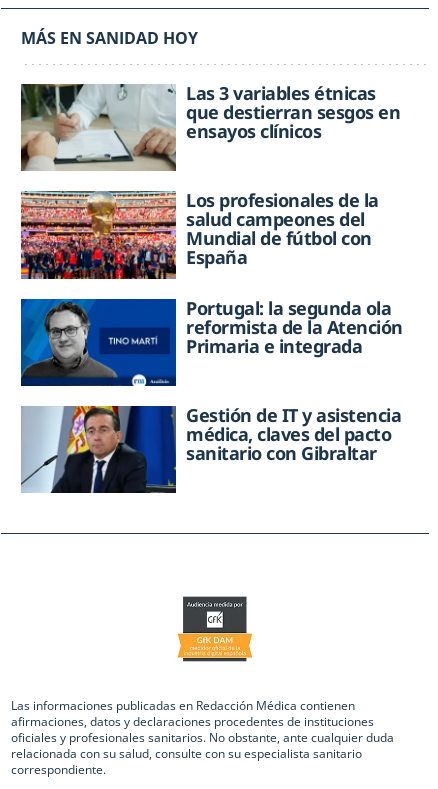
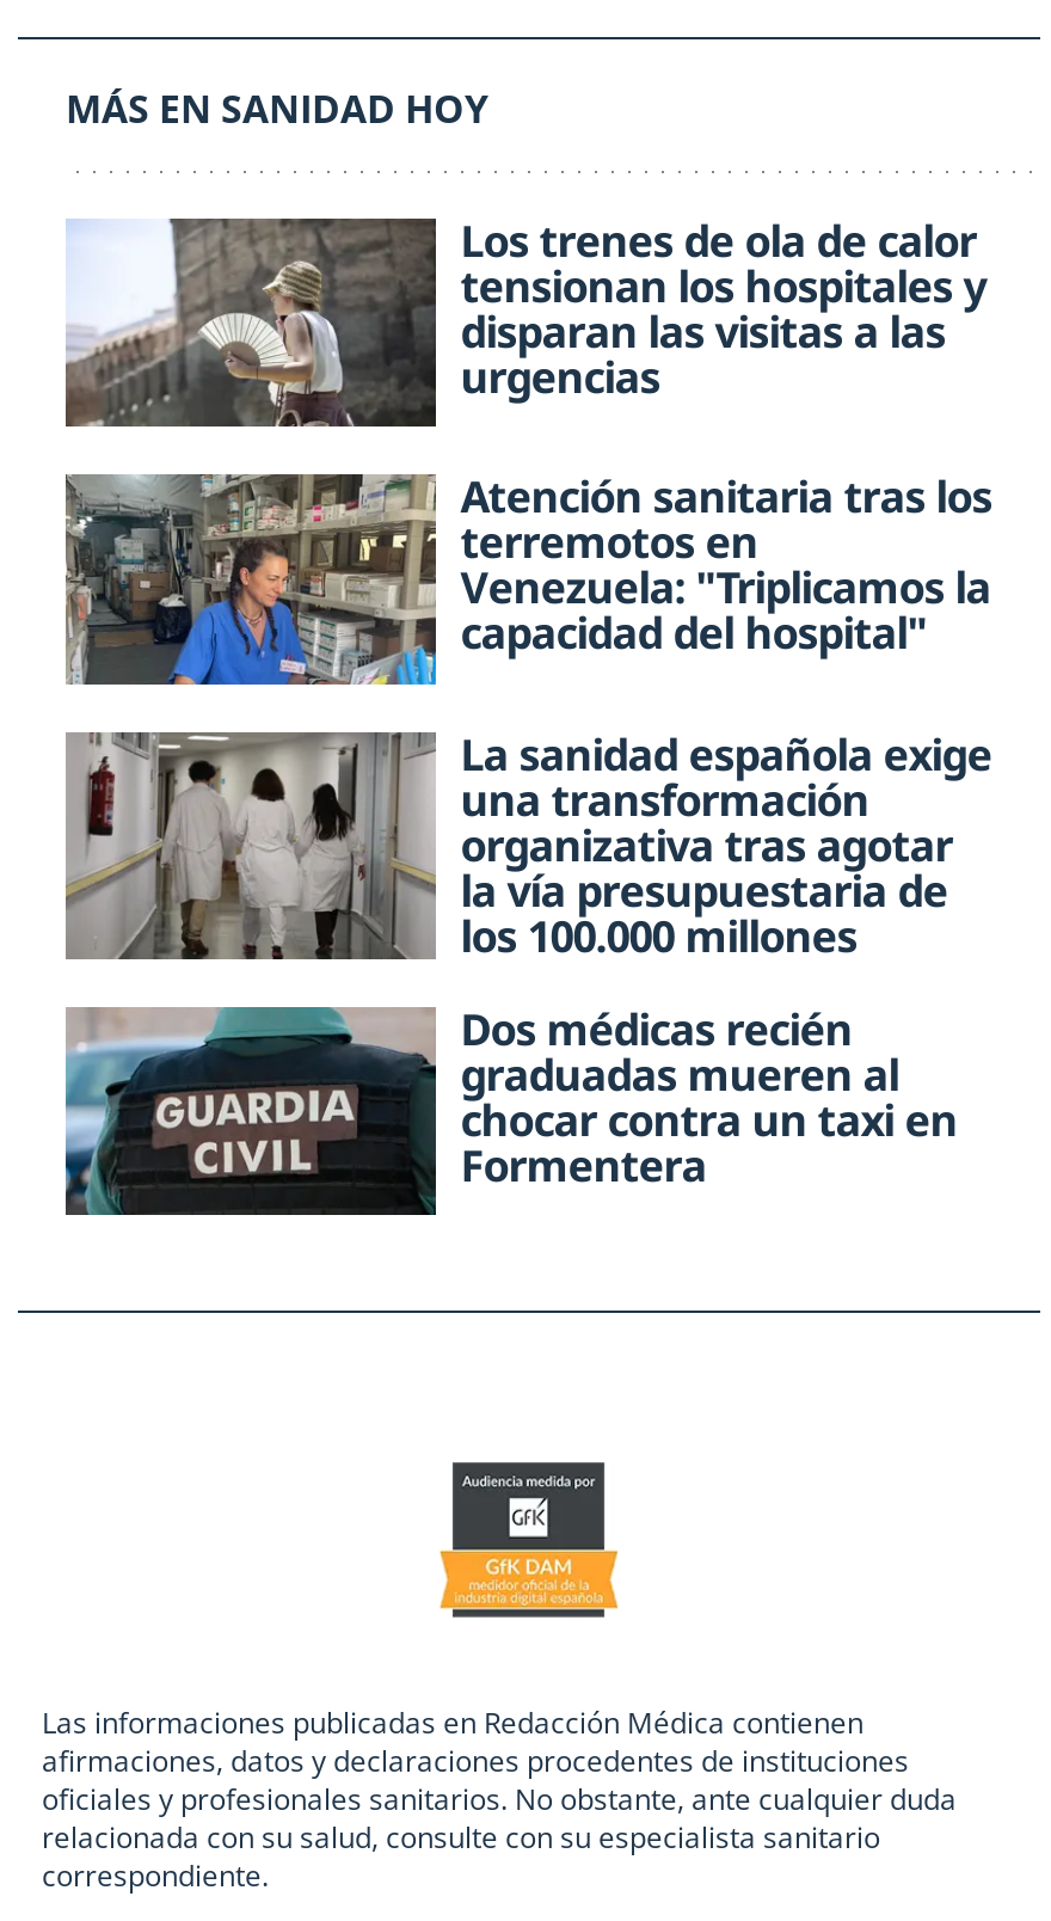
[20,81,400,171] [image] | Las 3 variables étnicas | que destierran sesgos en | ensayos clínicos -> [66,211,986,426] [image] | Los trenes de ola de calor | tensionan los hospitales y | disparan las visitas a las | urgencias
[20,188,379,280] [image] | Los profesionales de la | salud campeones del | Mundial de fútbol con | España -> [66,468,992,687] [image] | Atención sanitaria tras los | terremotos en | Venezuela: "Triplicamos la | capacidad del hospital"
[20,295,403,387] [image] | Portugal: la segunda ola | reformista de la Atención | Primaria e integrada -> [63,724,992,963] [image] | La sanidad española exige | una transformación | organizativa tras agotar | la vía presupuestaria de | los 100.000 millones
[22,403,401,493] [image] | Gestión de IT y asistencia | médica, claves del pacto | sanitario con Gibraltar -> [63,999,957,1217] [image] | Dos médicas recién | graduadas mueren al | chocar contra un taxi en | Formentera

